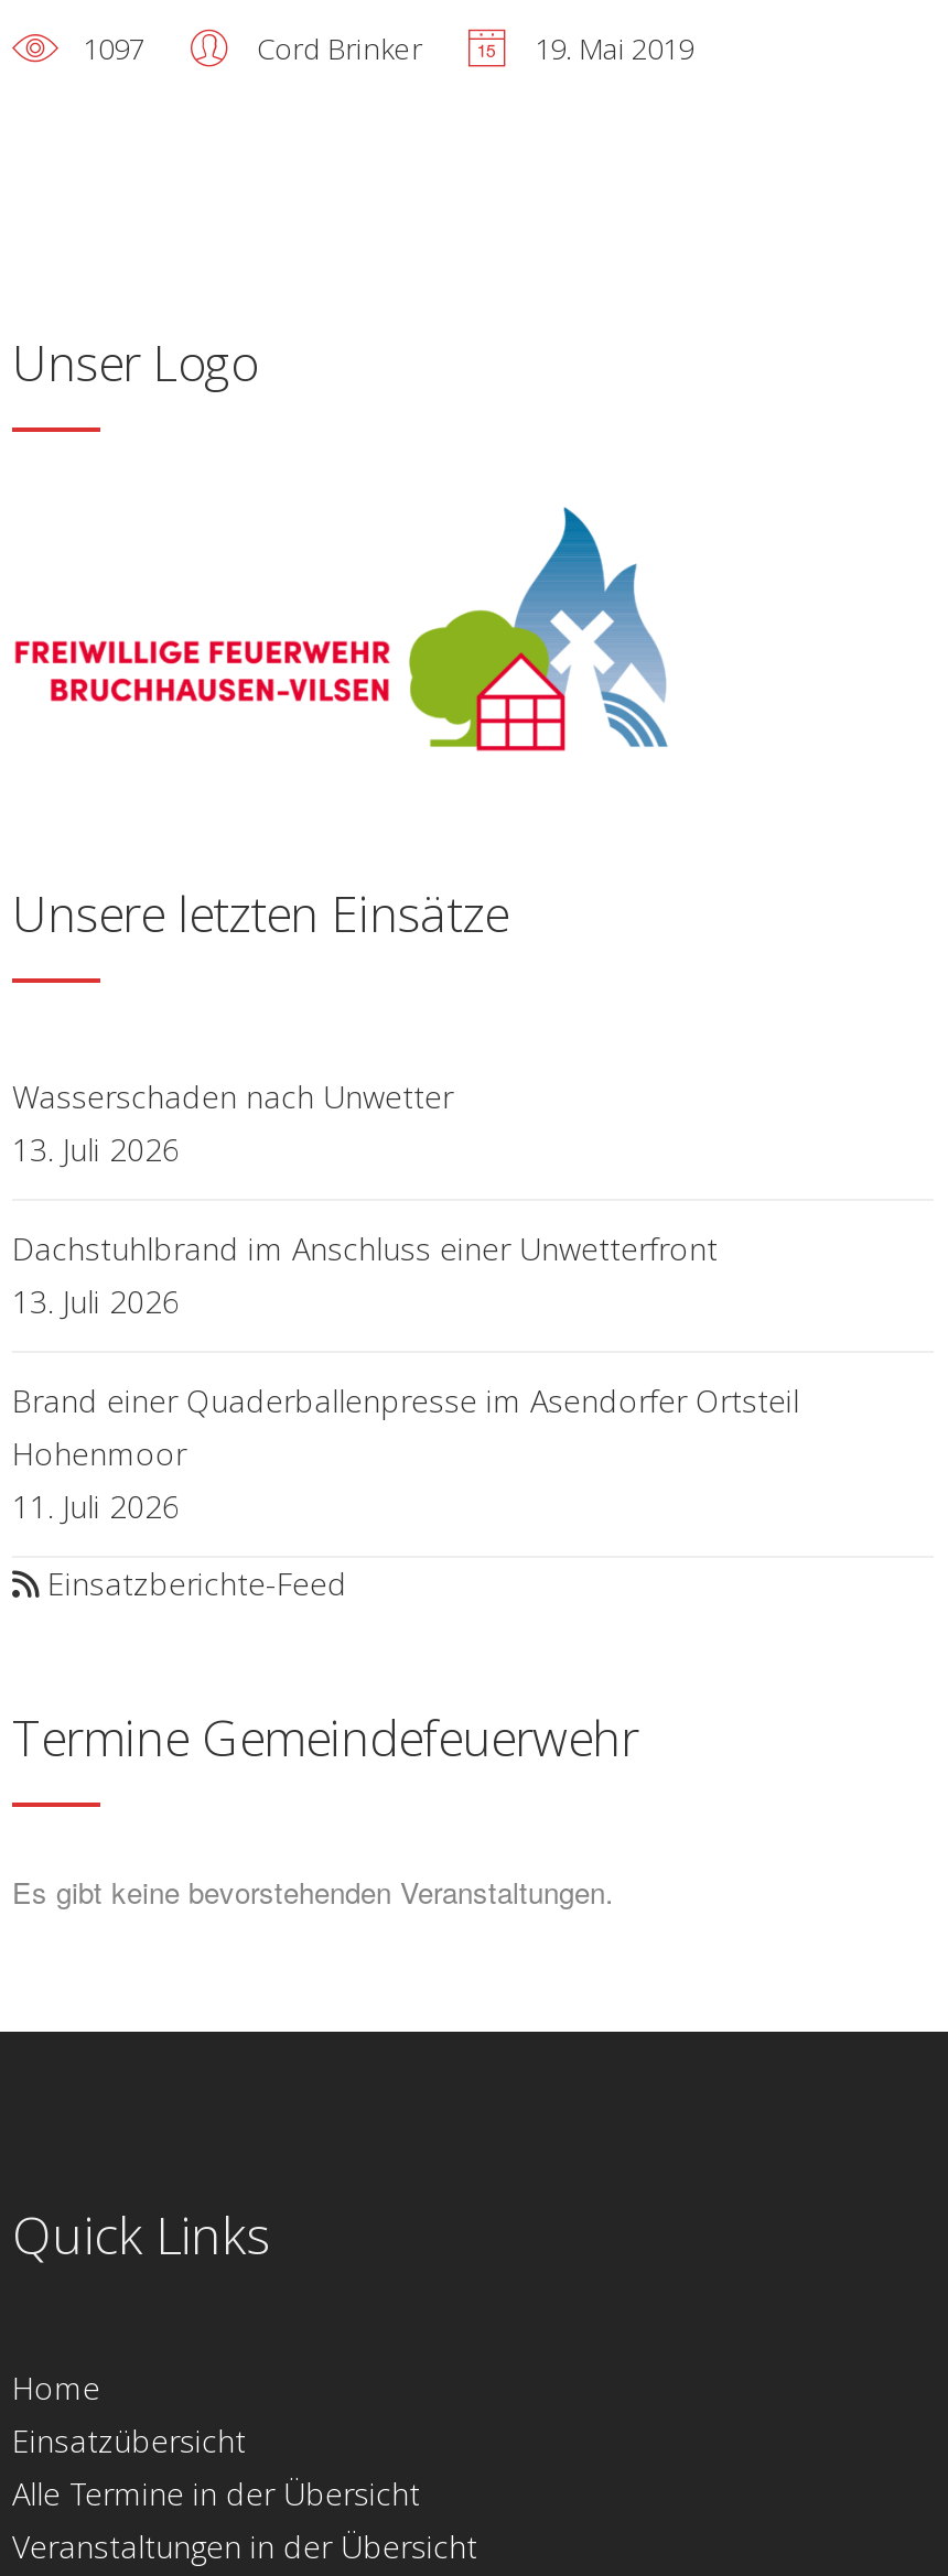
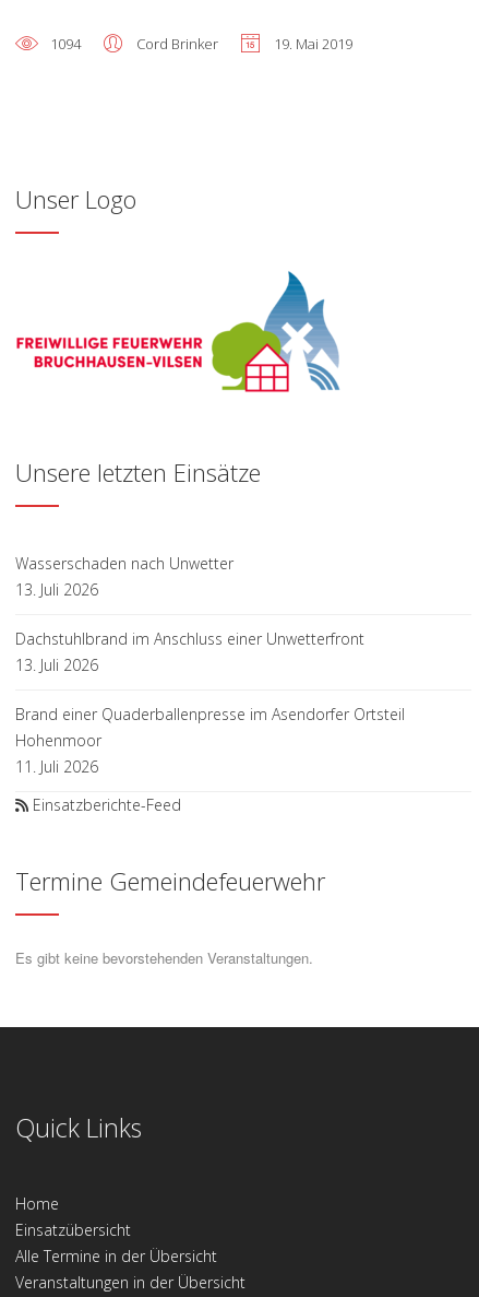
[83,28,144,68] 1097 -> [50,34,81,53] 1094

